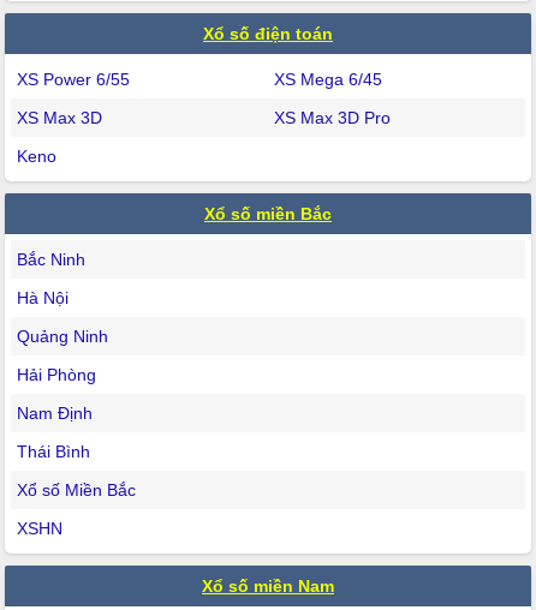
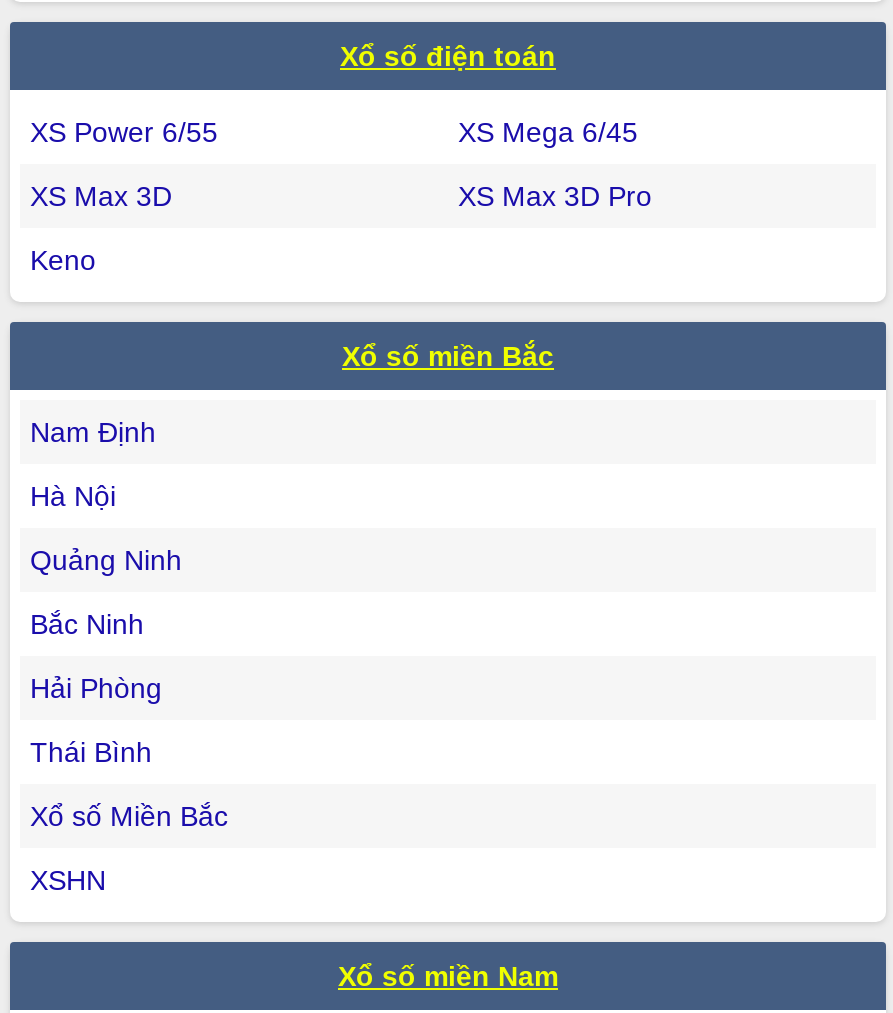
moved [17,250,85,269] -> [30,608,144,640]: Bắc Ninh
moved [17,365,96,384] -> [30,672,162,704]: Hải Phòng
moved [17,403,93,423] -> [30,416,156,448]: Nam Định

